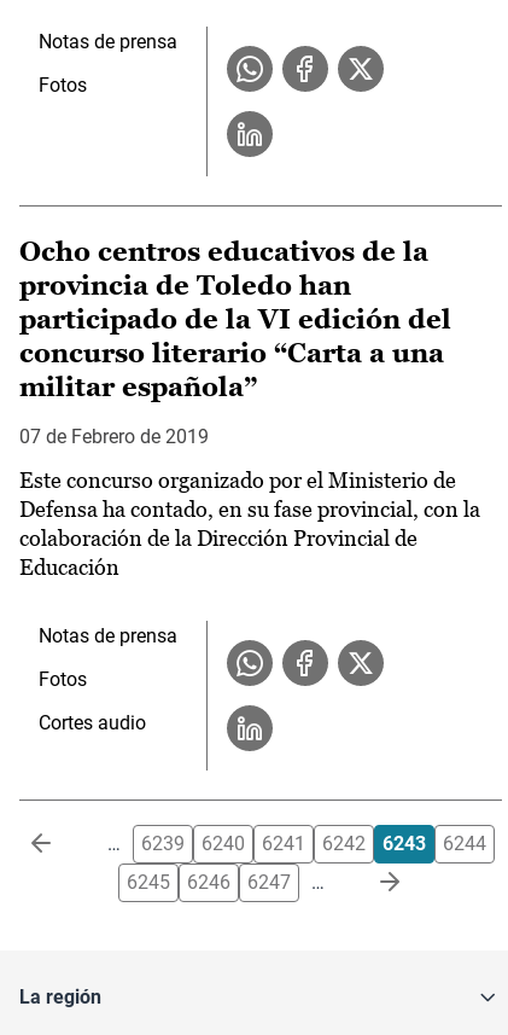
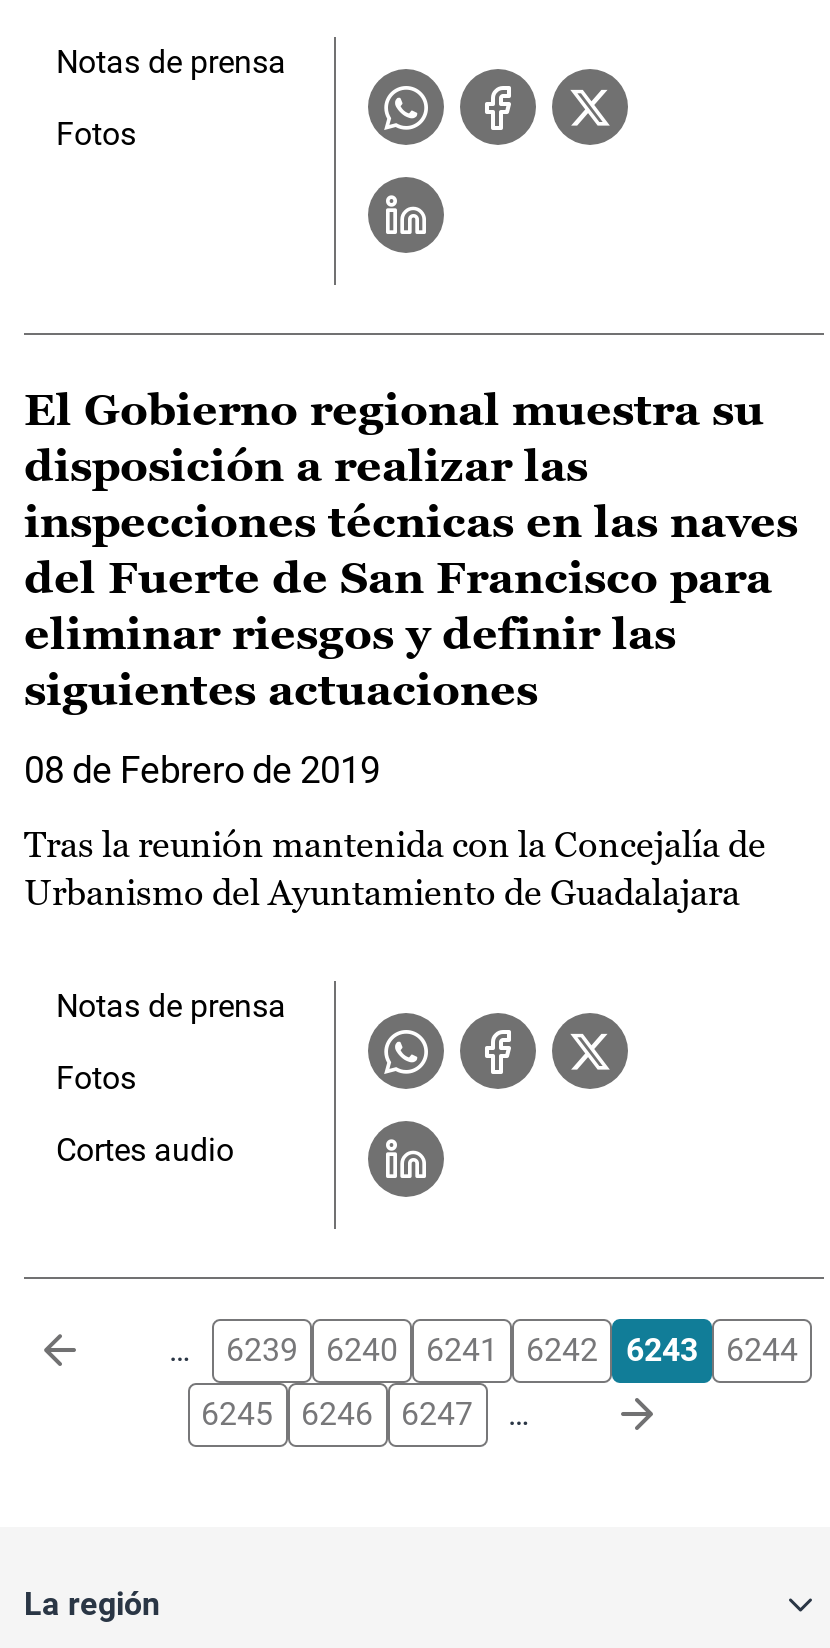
[19,237,451,402] Ocho centros educativos de la | provincia de Toledo han | participado de la VI edición del | concurso literario “Carta a una | militar española” -> [24,385,798,715] El Gobierno regional muestra su | disposición a realizar las | inspecciones técnicas en las naves | del Fuerte de San Francisco para | eliminar riesgos y definir las | siguientes actuaciones
[19,425,209,448] 07 de Febrero de 2019 -> [24,749,380,791] 08 de Febrero de 2019
[19,468,480,580] Este concurso organizado por el Ministerio de | Defensa ha contado, en su fase provincial, con la | colaboración de la Dirección Provincial de | Educación -> [24,823,766,913] Tras la reunión mantenida con la Concejalía de | Urbanismo del Ayuntamiento de Guadalajara

